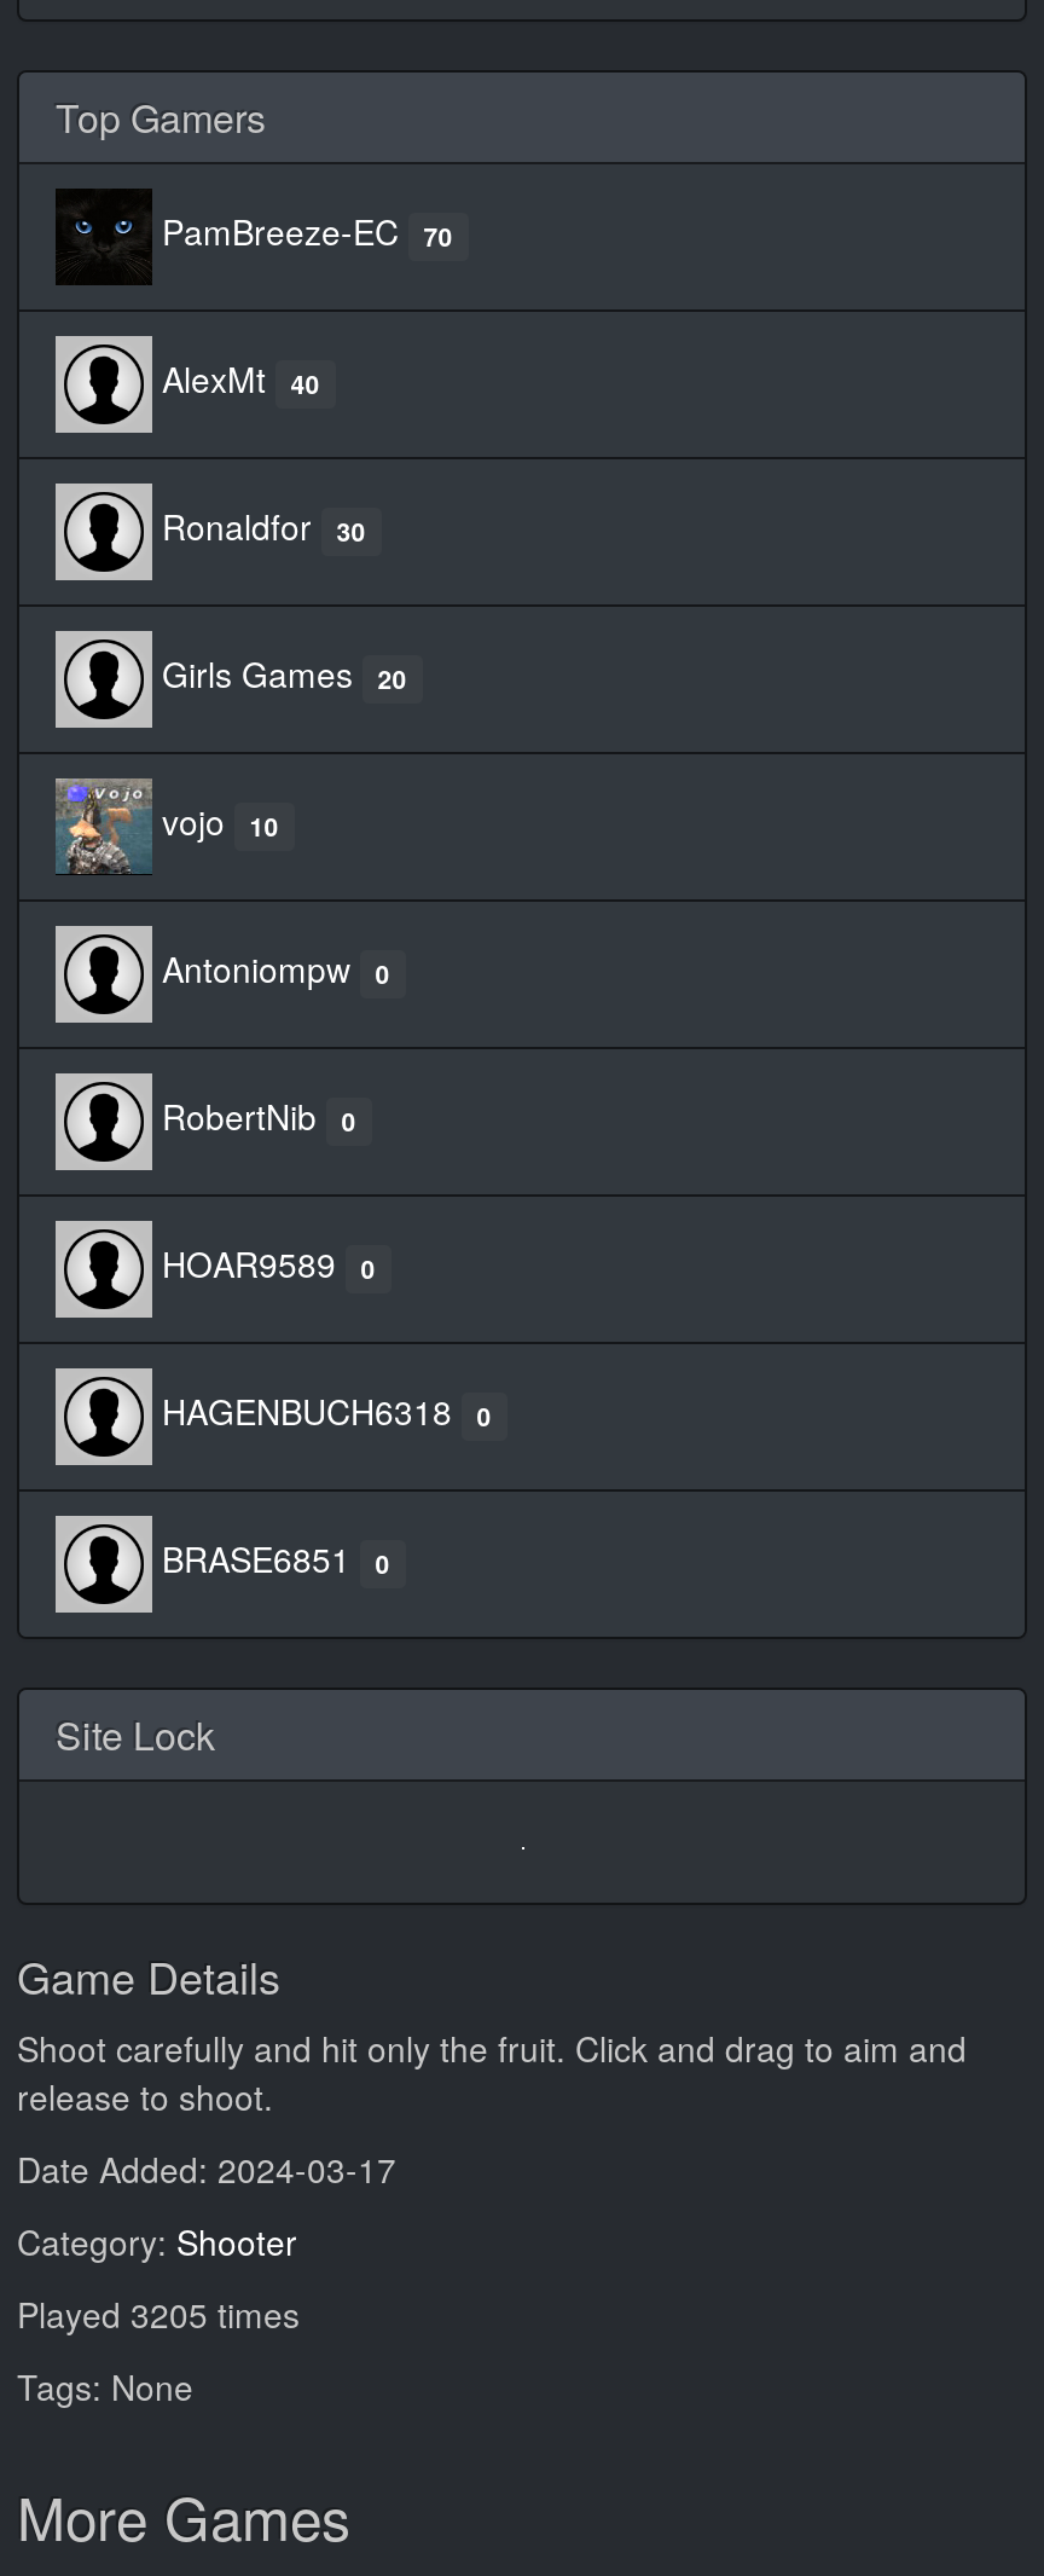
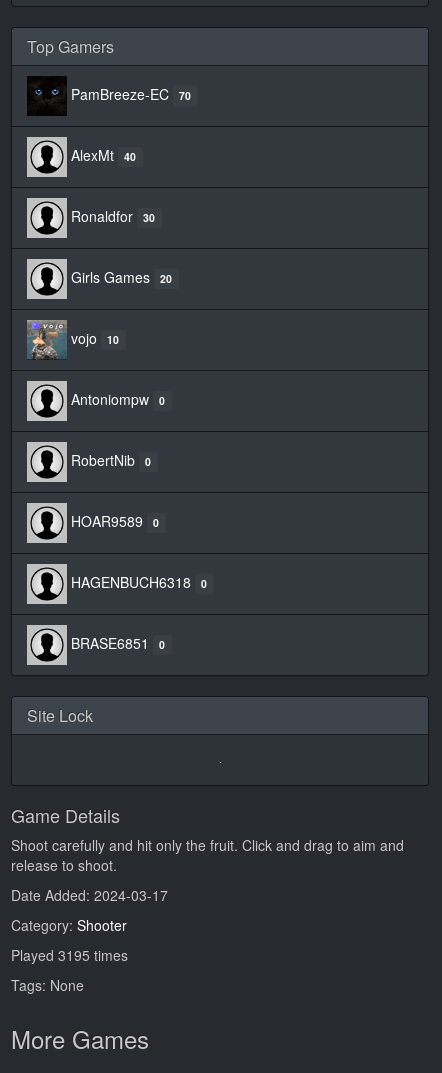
[17,2290,300,2339] Played 3205 times -> [11,945,128,965] Played 3195 times

